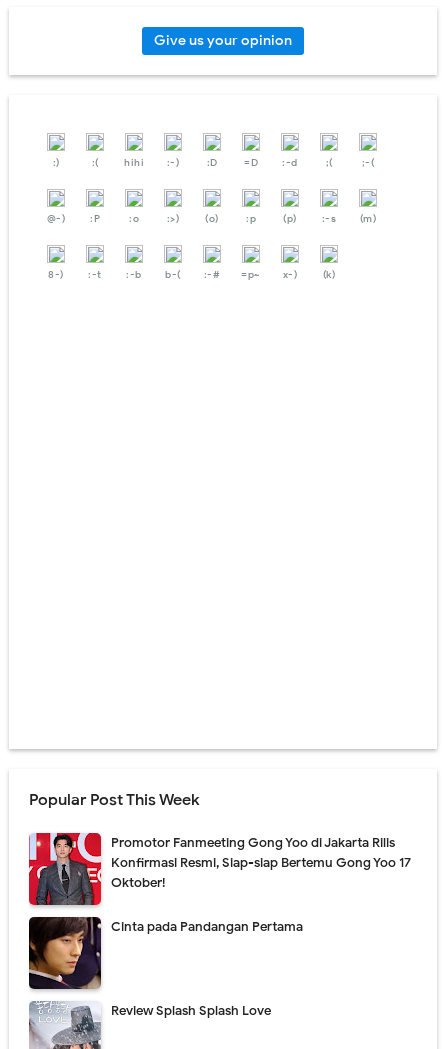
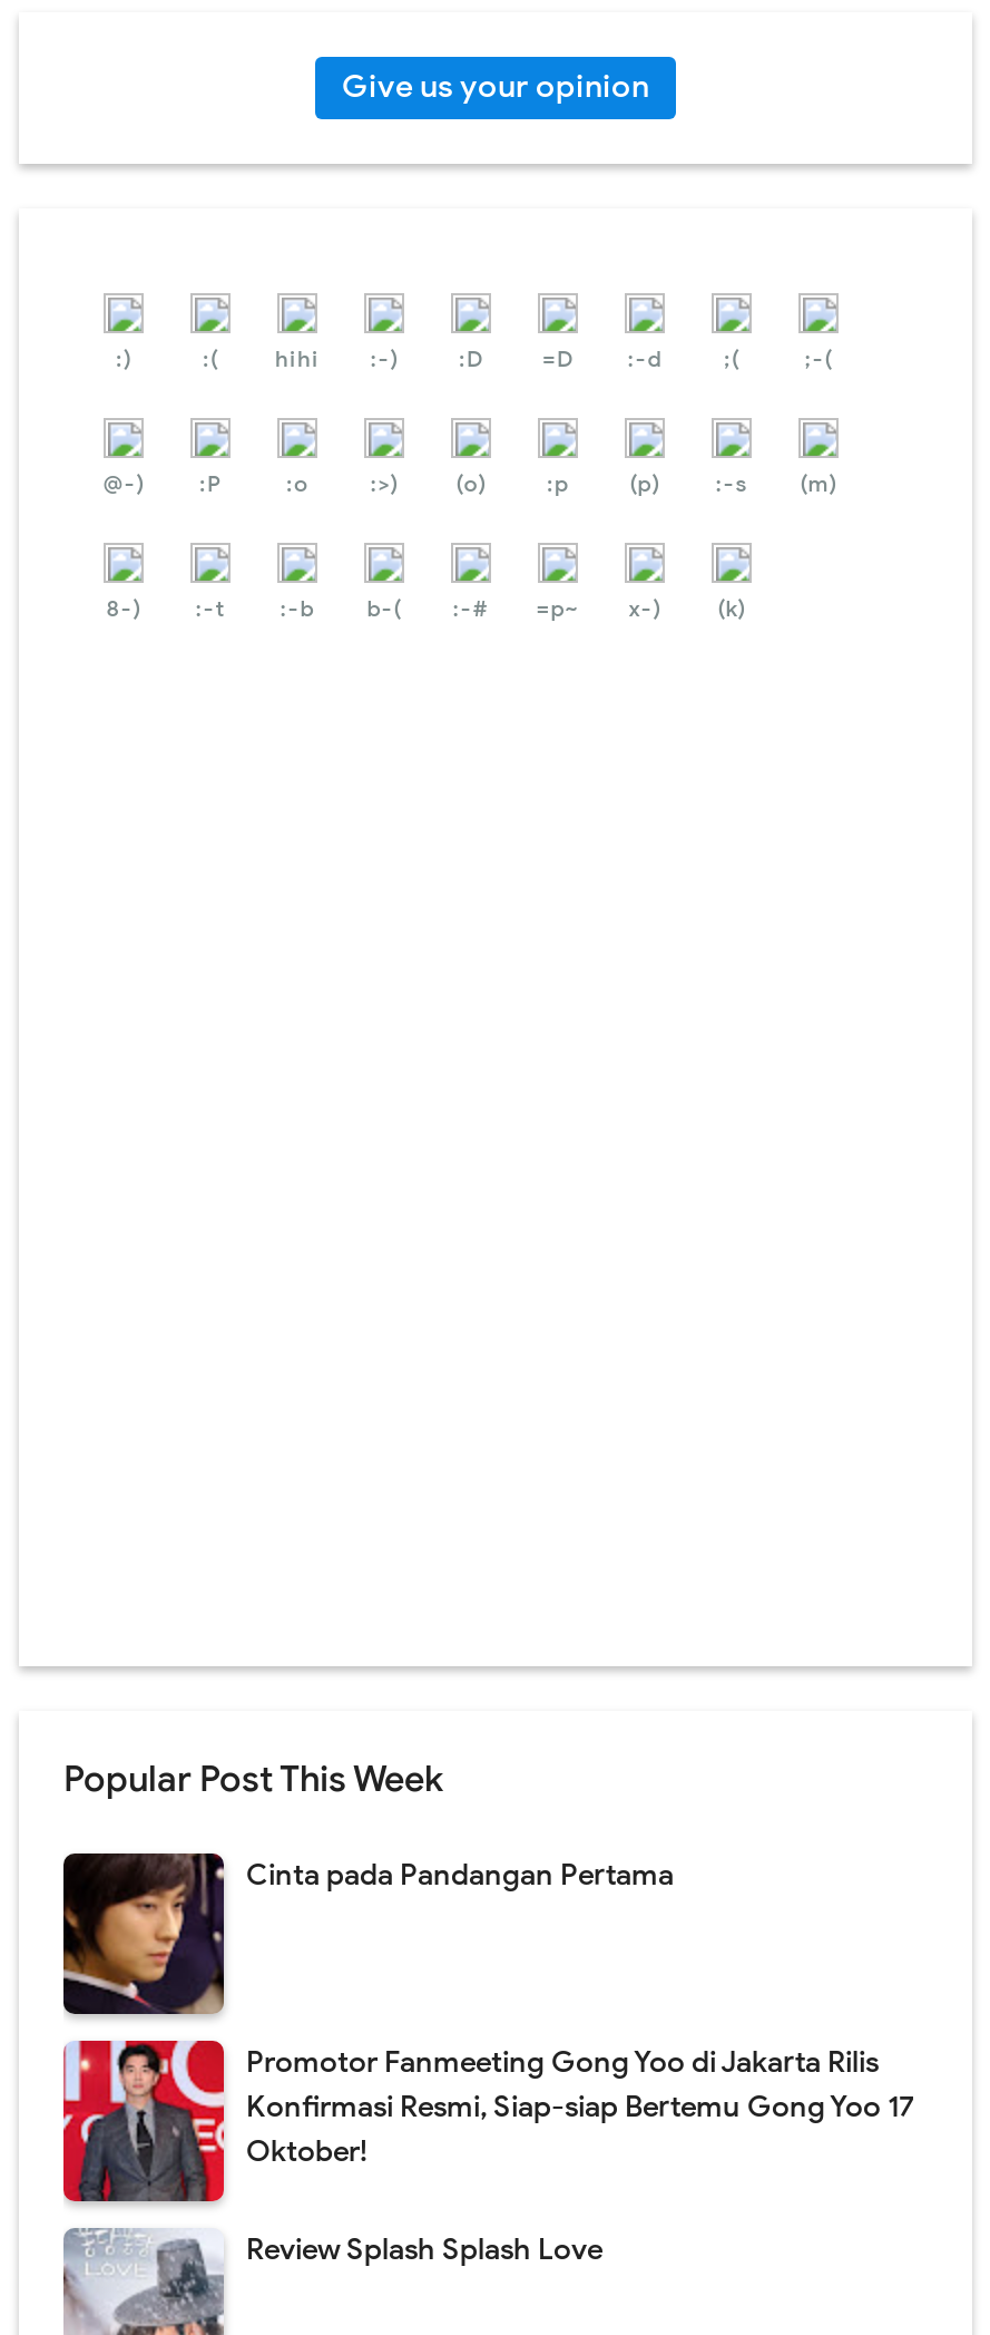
moved [29,831,411,907] -> [63,2036,914,2206]: [image] | Promotor Fanmeeting Gong Yoo di Jakarta Rilis | Konfirmasi Resmi, Siap-siap Bertemu Gong Yoo 17 | Oktober!
moved [28,916,303,990] -> [61,1851,674,2016]: [image] | Cinta pada Pandangan Pertama

